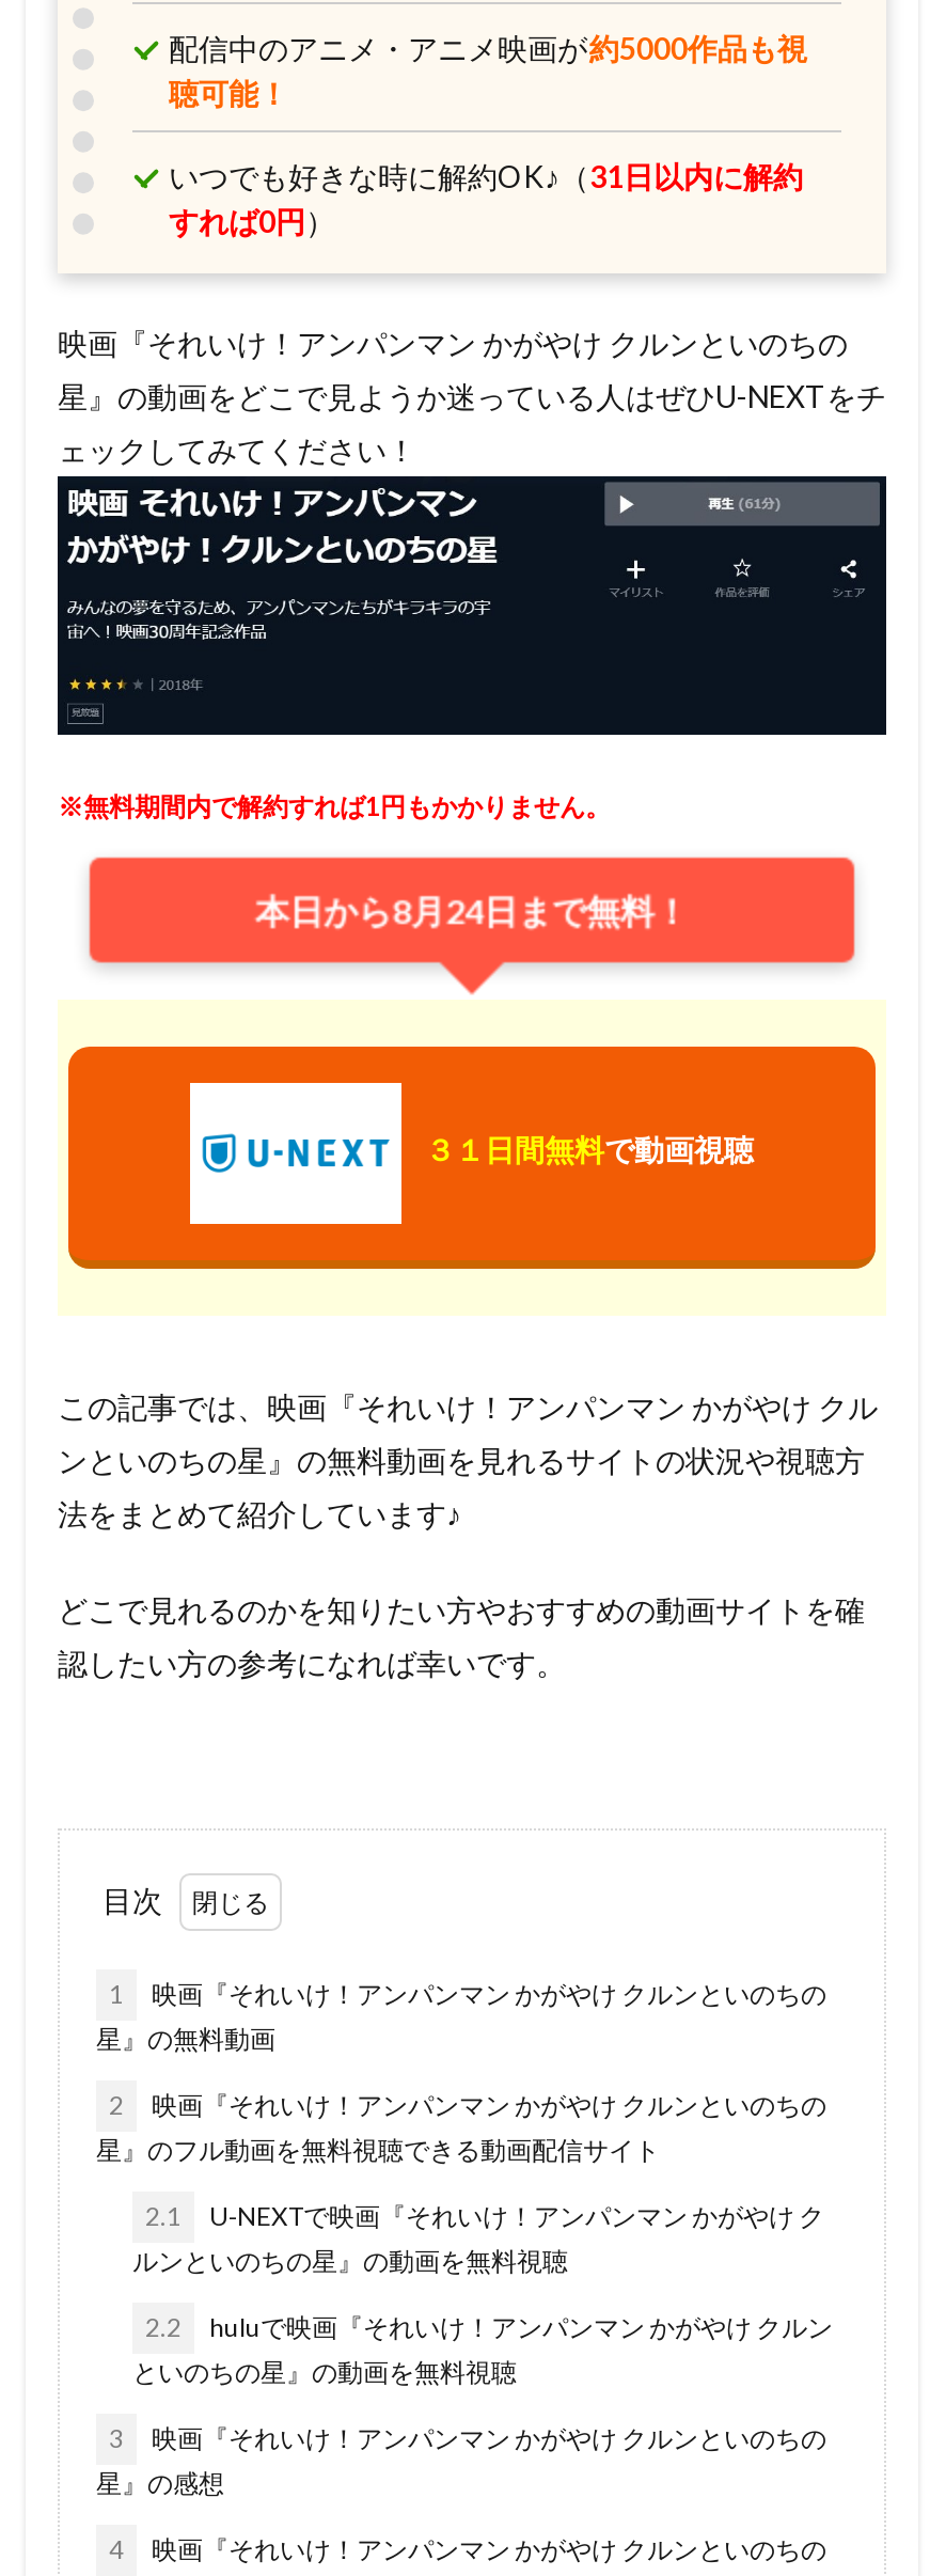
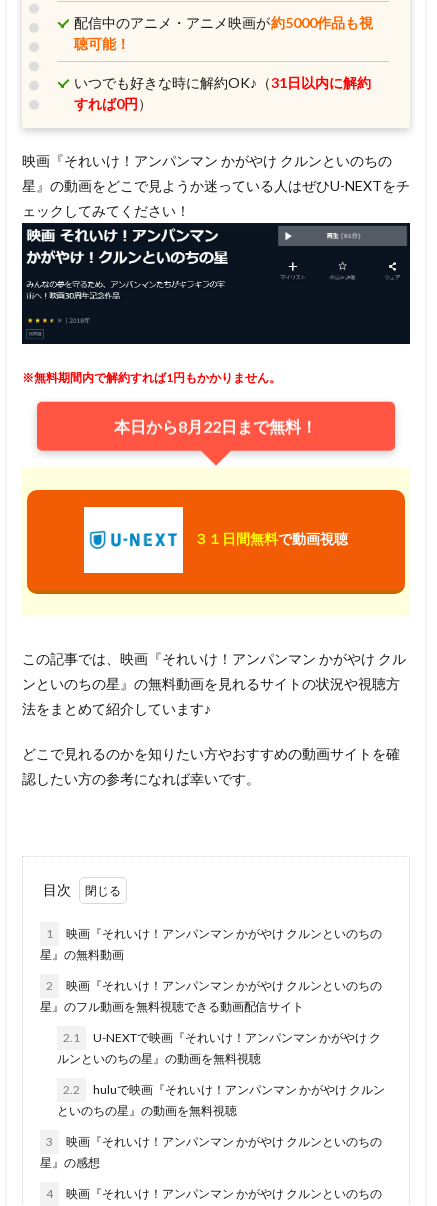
[255,886,689,927] 本日から8月24日まで無料！ -> [114,417,317,436] 本日から8月22日まで無料！

